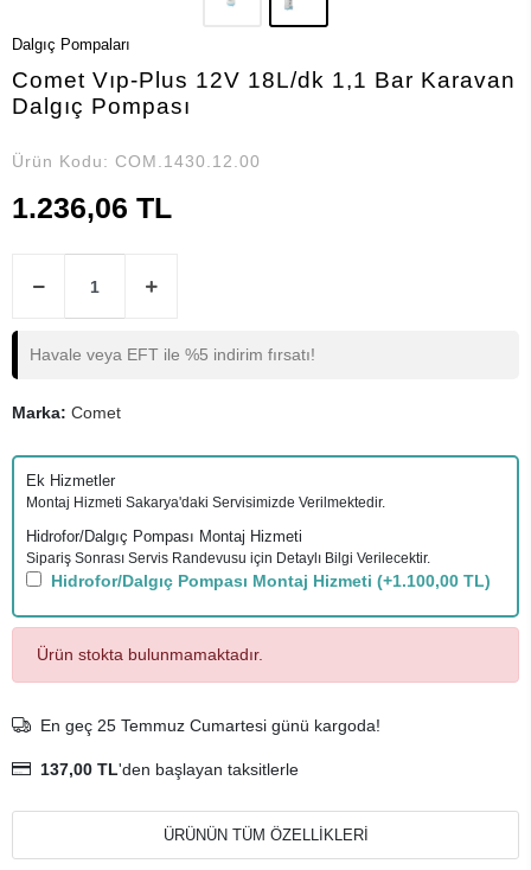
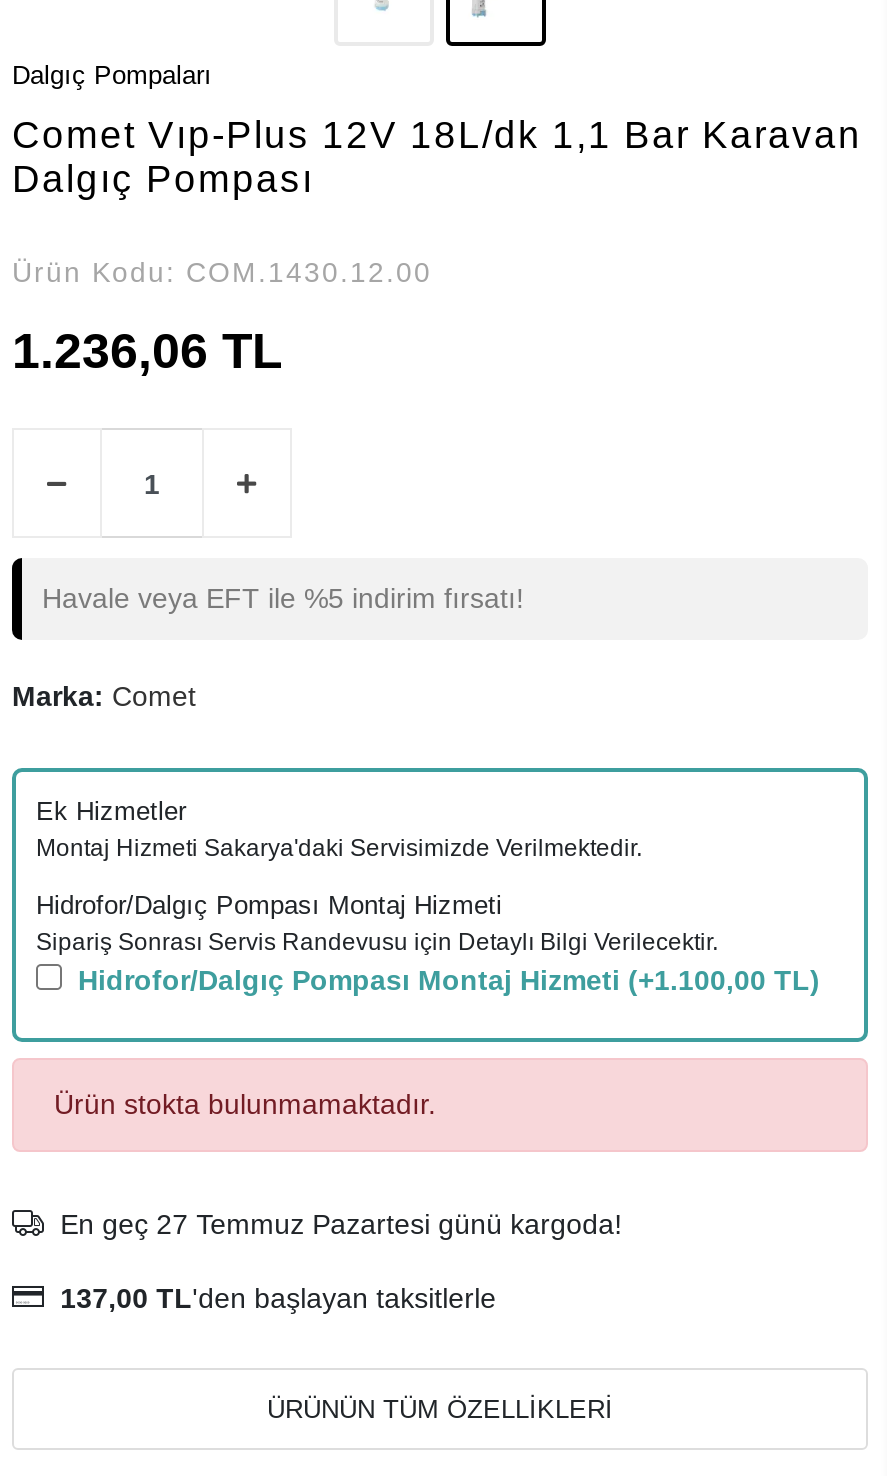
[40,716,381,735] En geç 25 Temmuz Cumartesi günü kargoda! -> [60,1208,622,1240] En geç 27 Temmuz Pazartesi günü kargoda!

